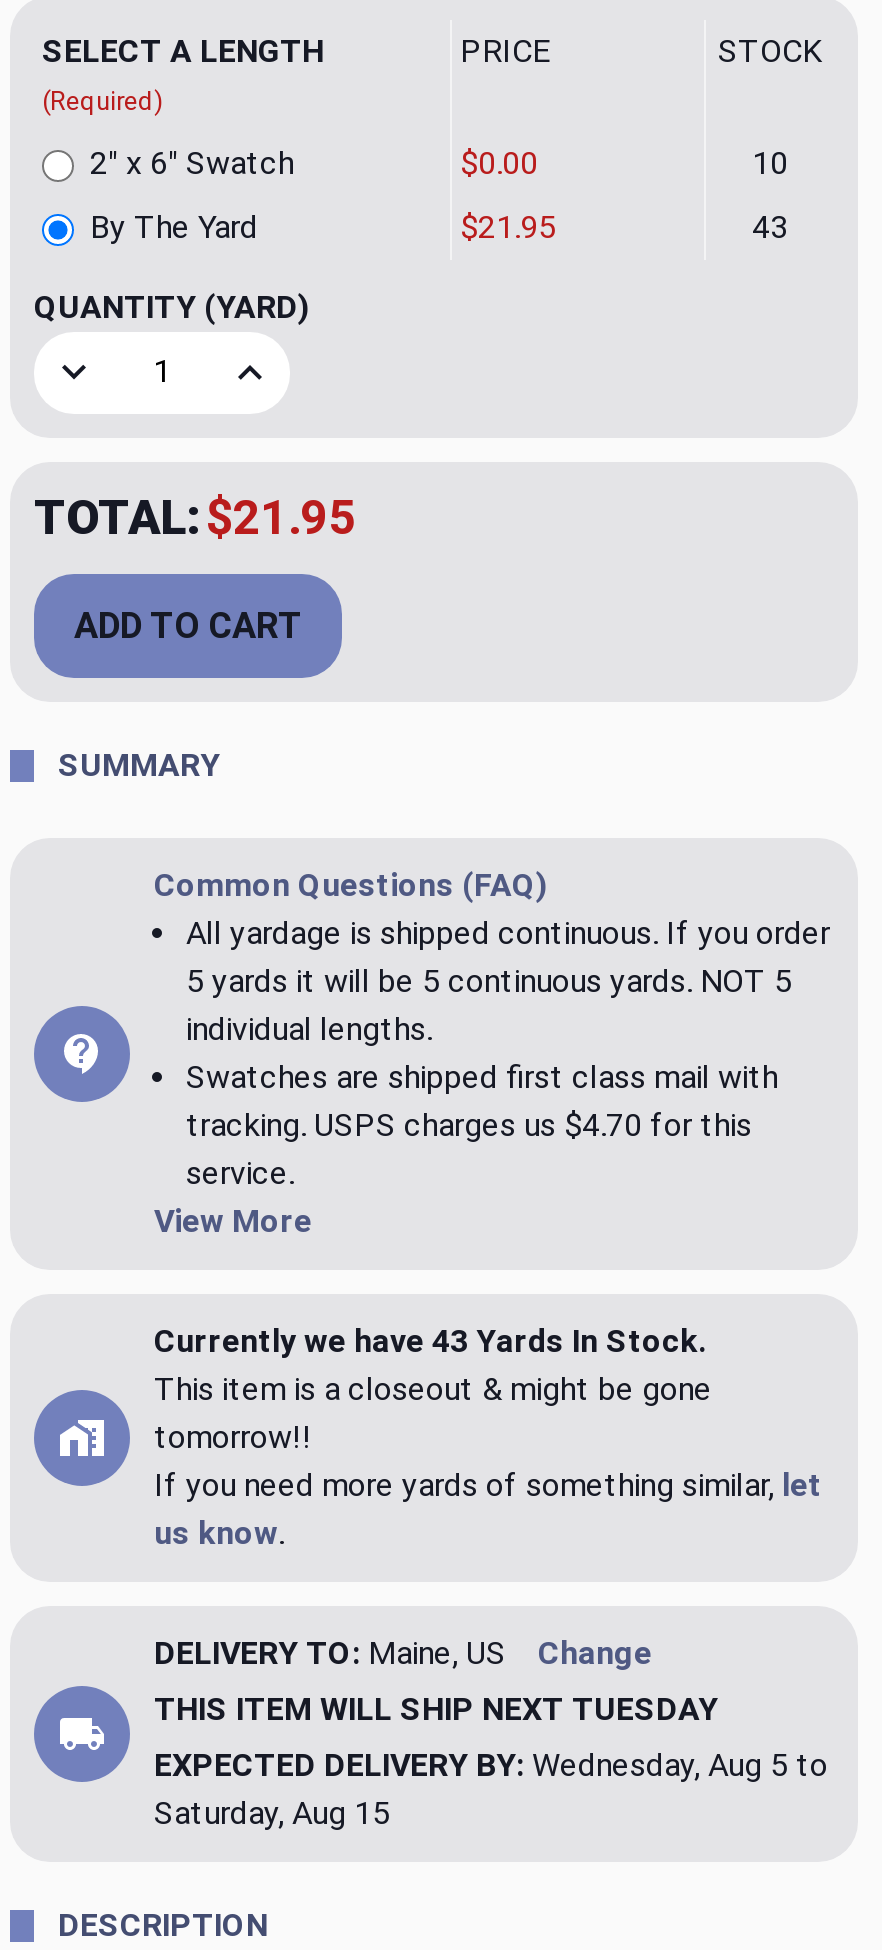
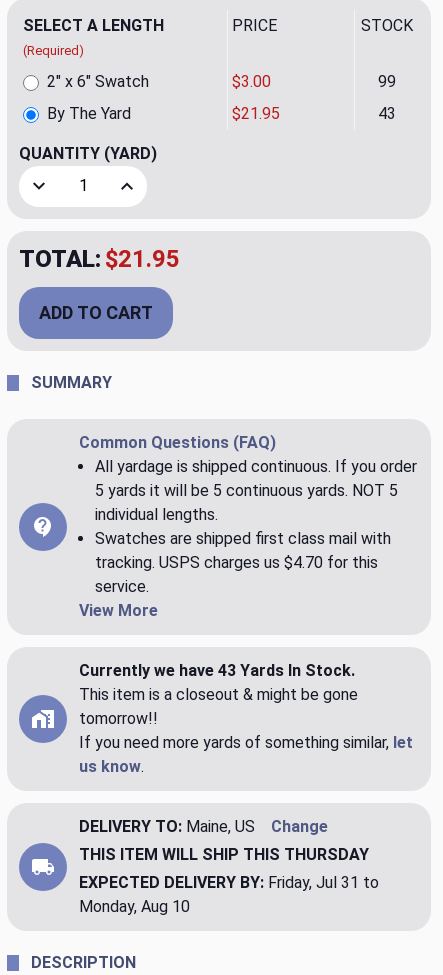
[460,144,538,182] $0.00 -> [232,72,271,91] $3.00
[752,144,788,182] 10 -> [378,72,396,91] 99
[154,1690,718,1728] THIS ITEM WILL SHIP NEXT TUESDAY -> [79,845,369,864] THIS ITEM WILL SHIP THIS THURSDAY
[154,1746,828,1784] EXPECTED DELIVERY BY: Wednesday, Aug 5 to -> [79,873,379,892] EXPECTED DELIVERY BY: Friday, Jul 31 to
[154,1794,390,1832] Saturday, Aug 15 -> [79,897,190,916] Monday, Aug 10

